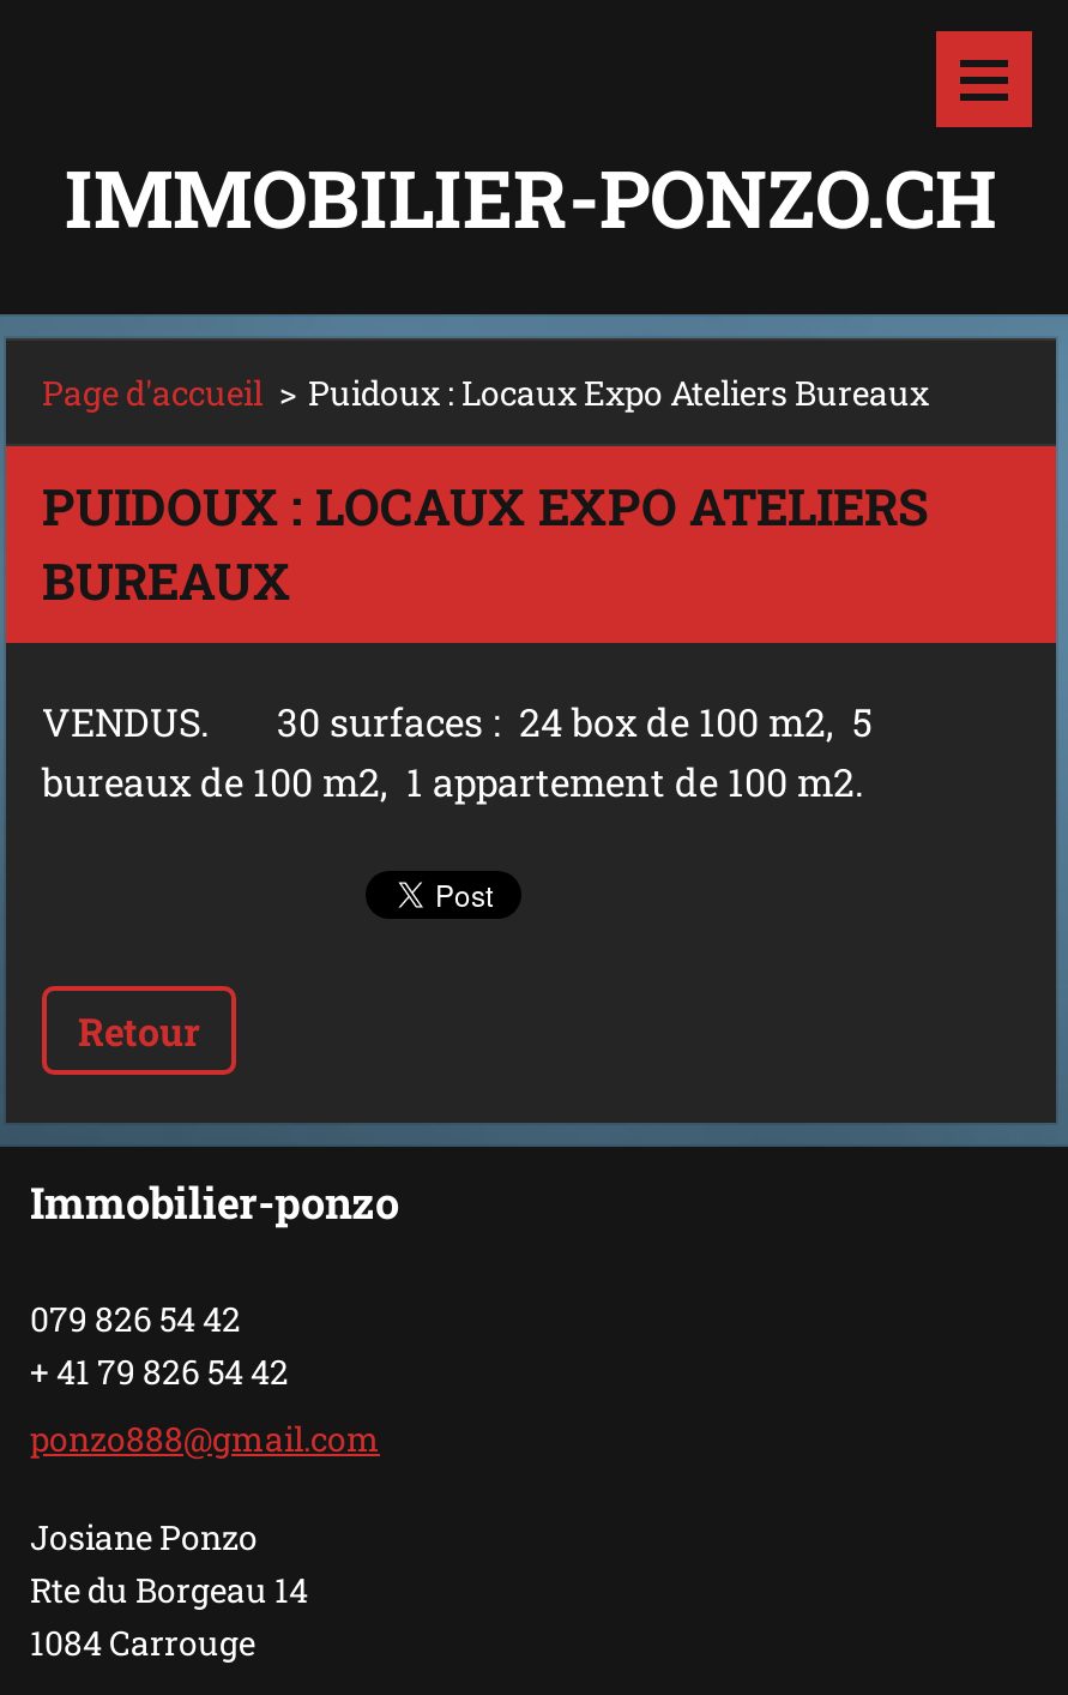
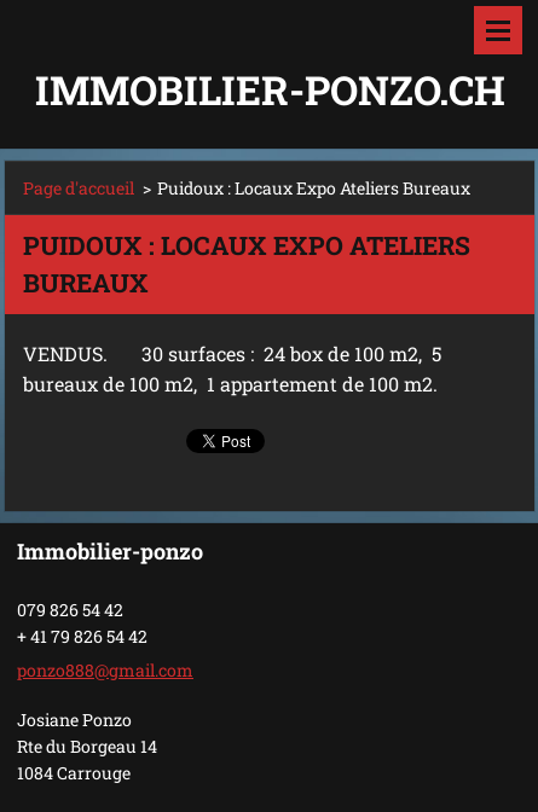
[78,1005,200,1056] Retour -> none

